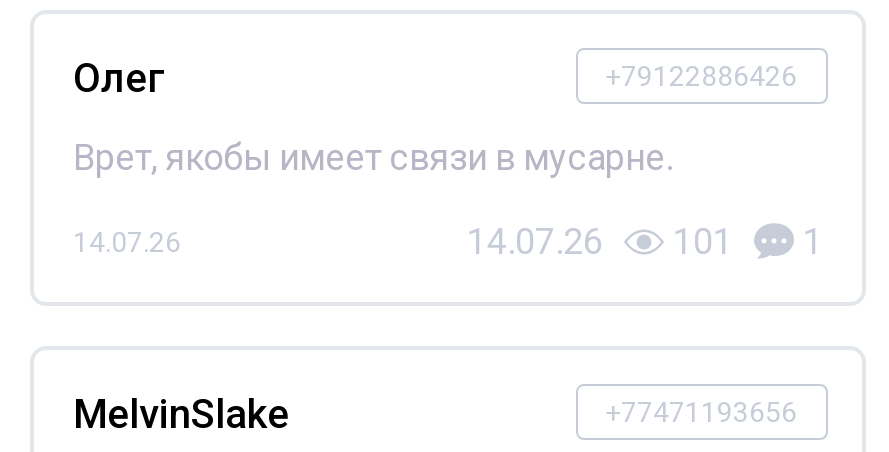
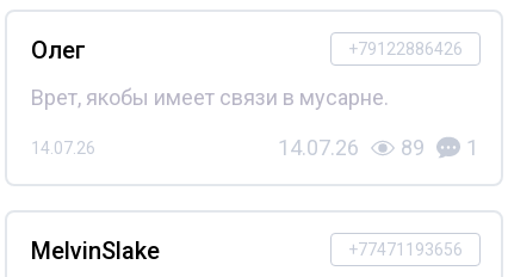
[467,221,823,263] 14.07.26 101 1 -> [277,136,478,161] 14.07.26 89 1

